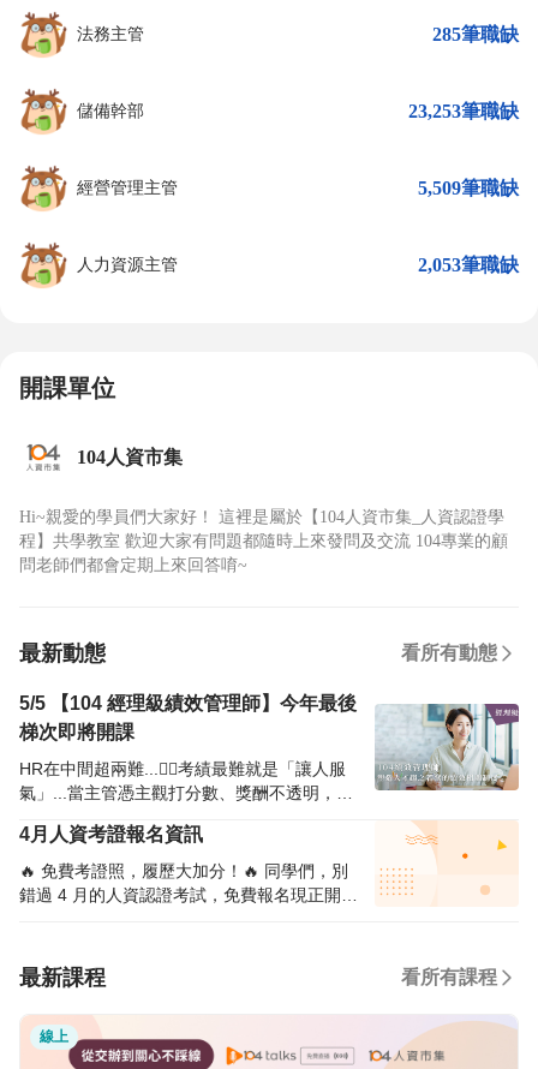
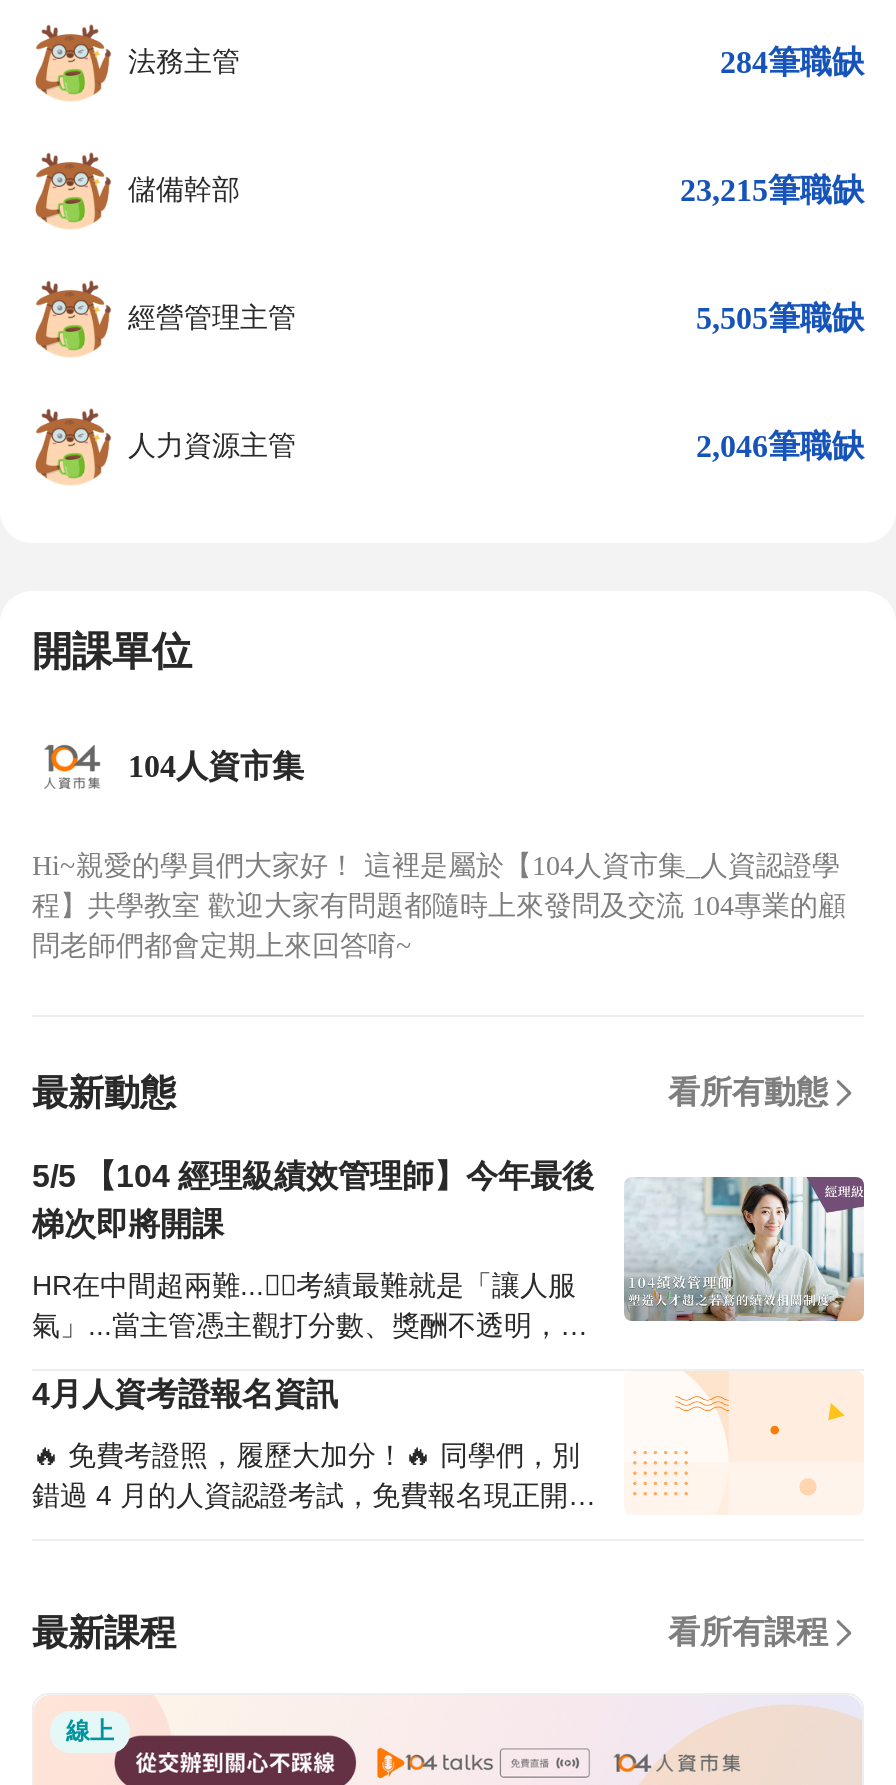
[432,24,519,44] 285筆職缺 -> [720,45,864,79] 284筆職缺
[408,101,519,121] 23,253筆職缺 -> [680,173,864,207] 23,215筆職缺
[418,178,519,198] 5,509筆職缺 -> [696,301,864,335] 5,505筆職缺
[418,255,519,275] 2,053筆職缺 -> [696,429,864,463] 2,046筆職缺

